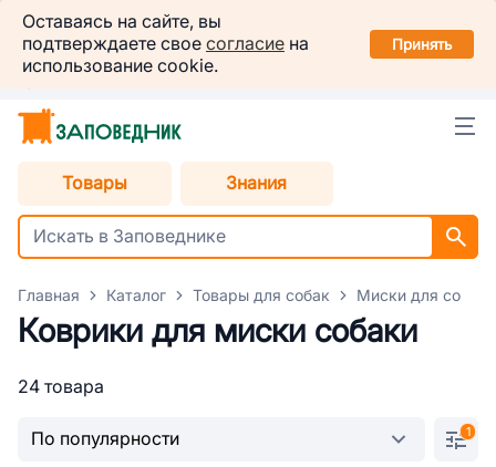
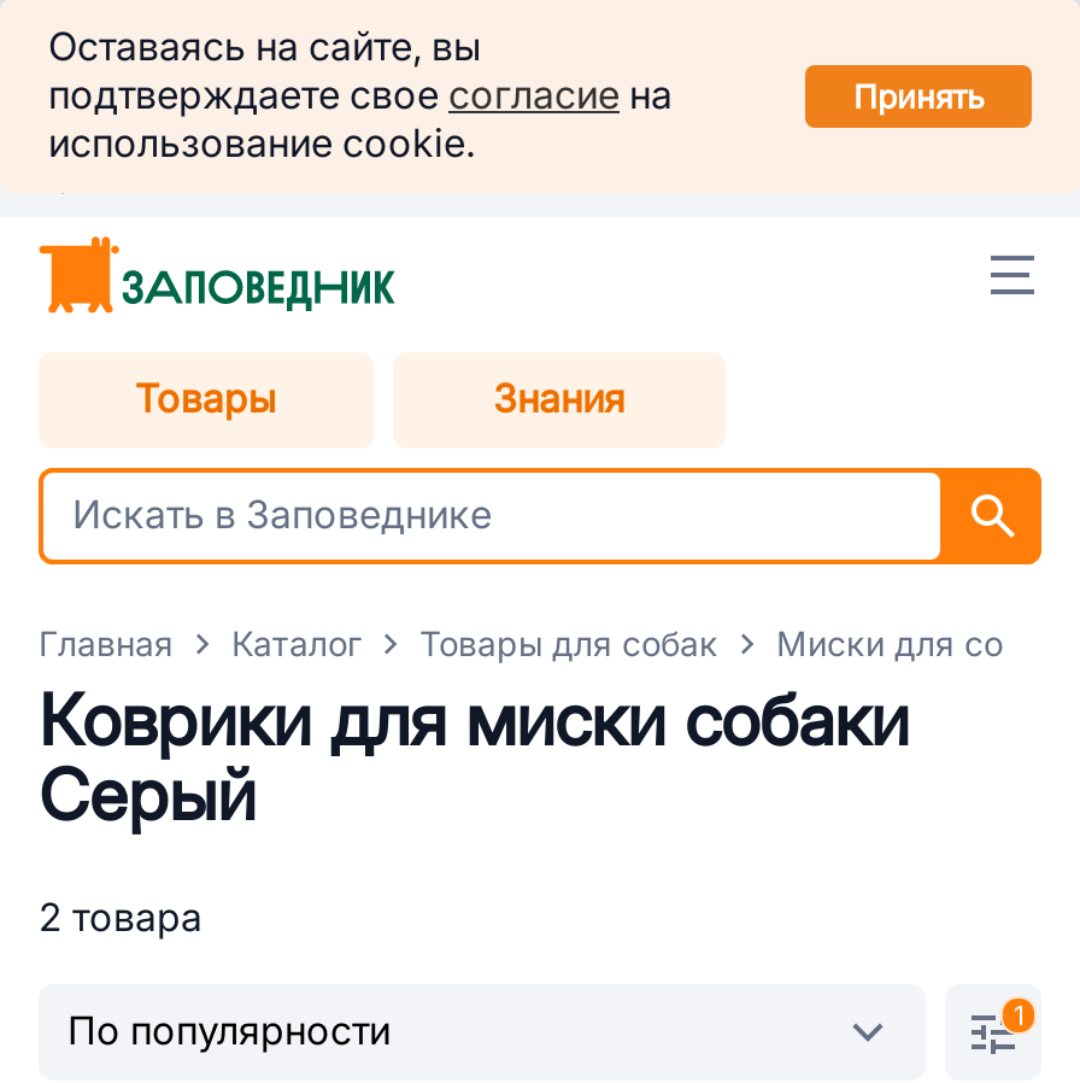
[18,377,104,396] 24 товара -> [39,757,256,938] Серый | 2 товара

